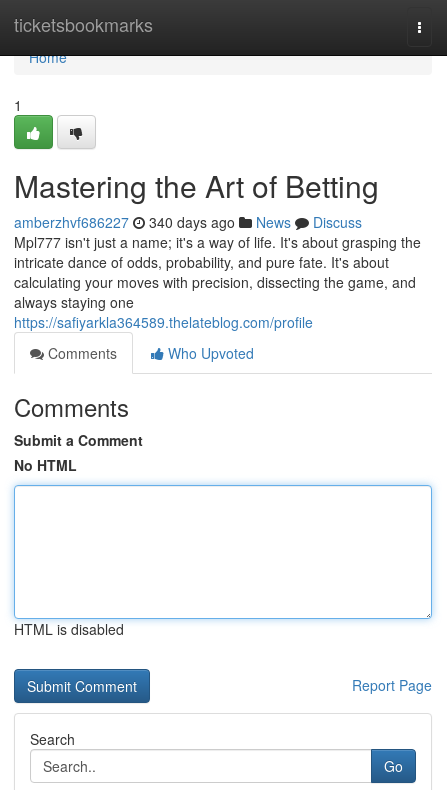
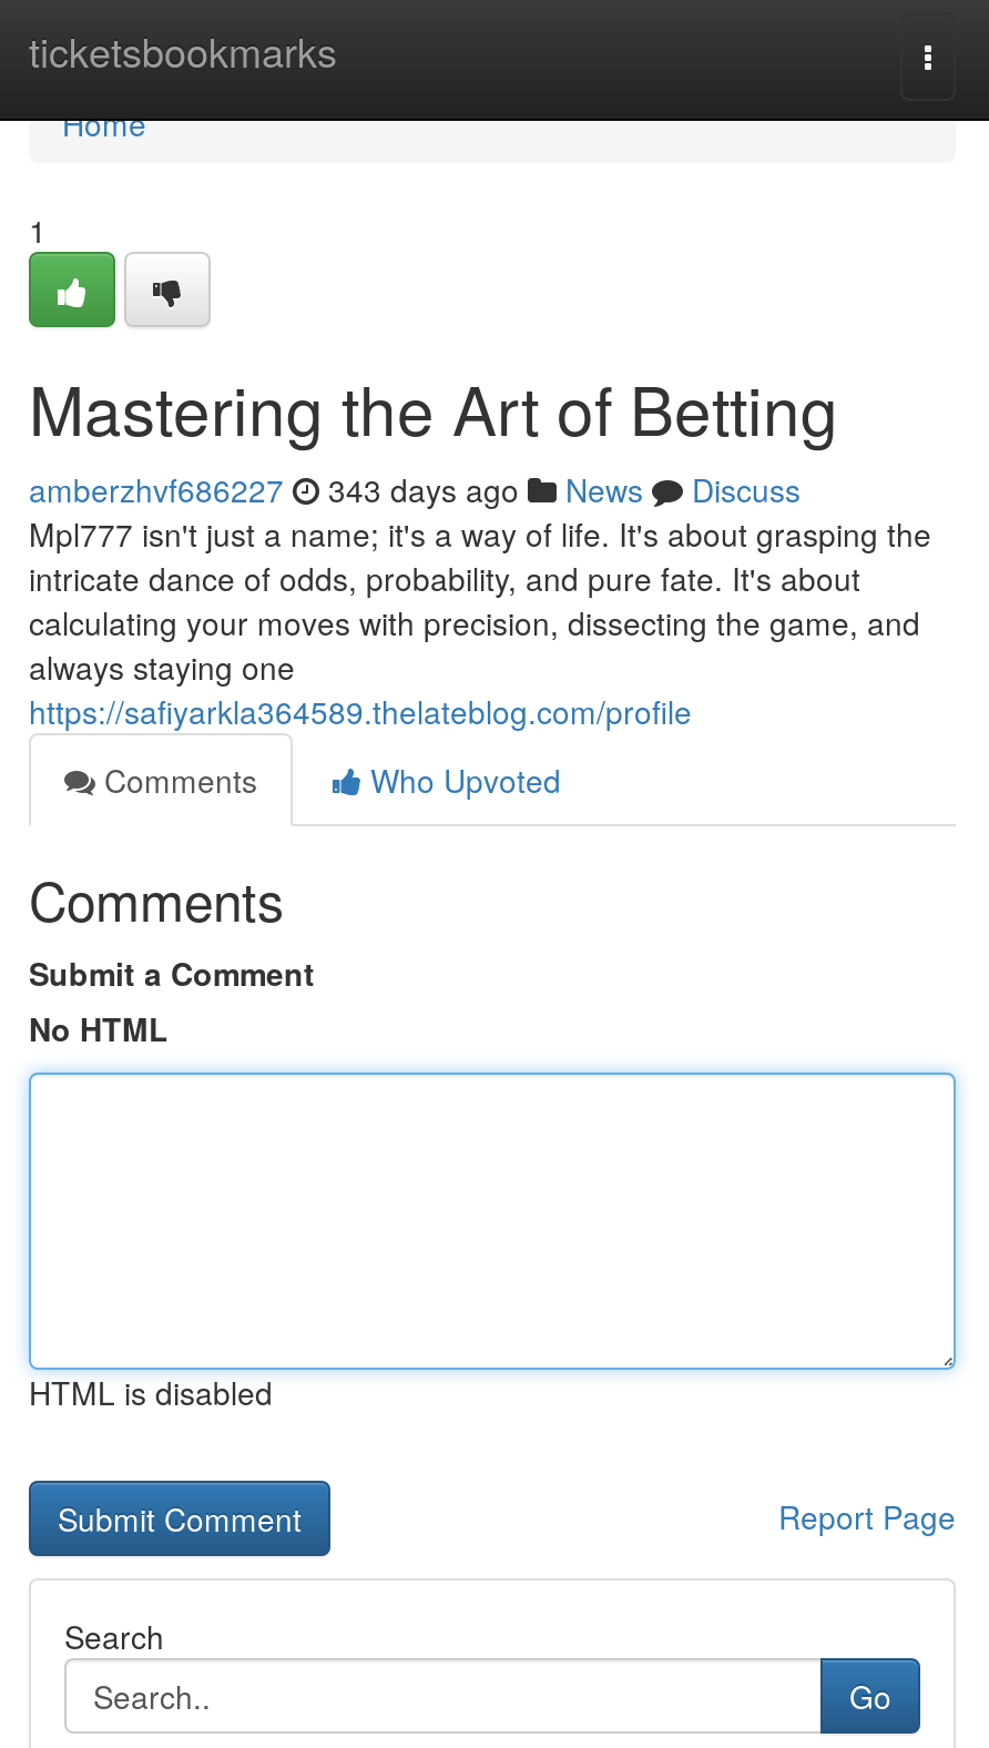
[14,212,362,232] amberzhvf686227 340 days ago News Discuss -> [29,467,801,511] amberzhvf686227 343 days ago News Discuss

